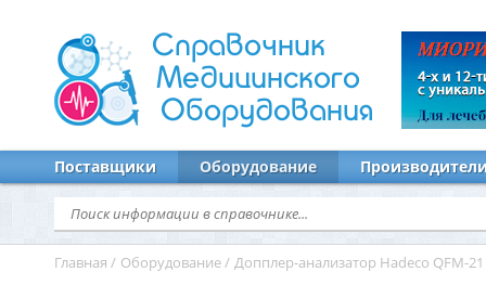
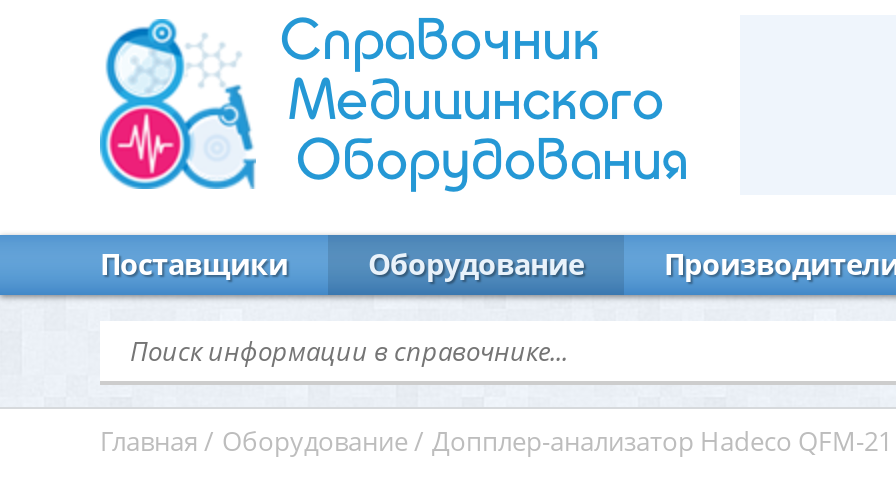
[400,30,483,130] [image] -> none

